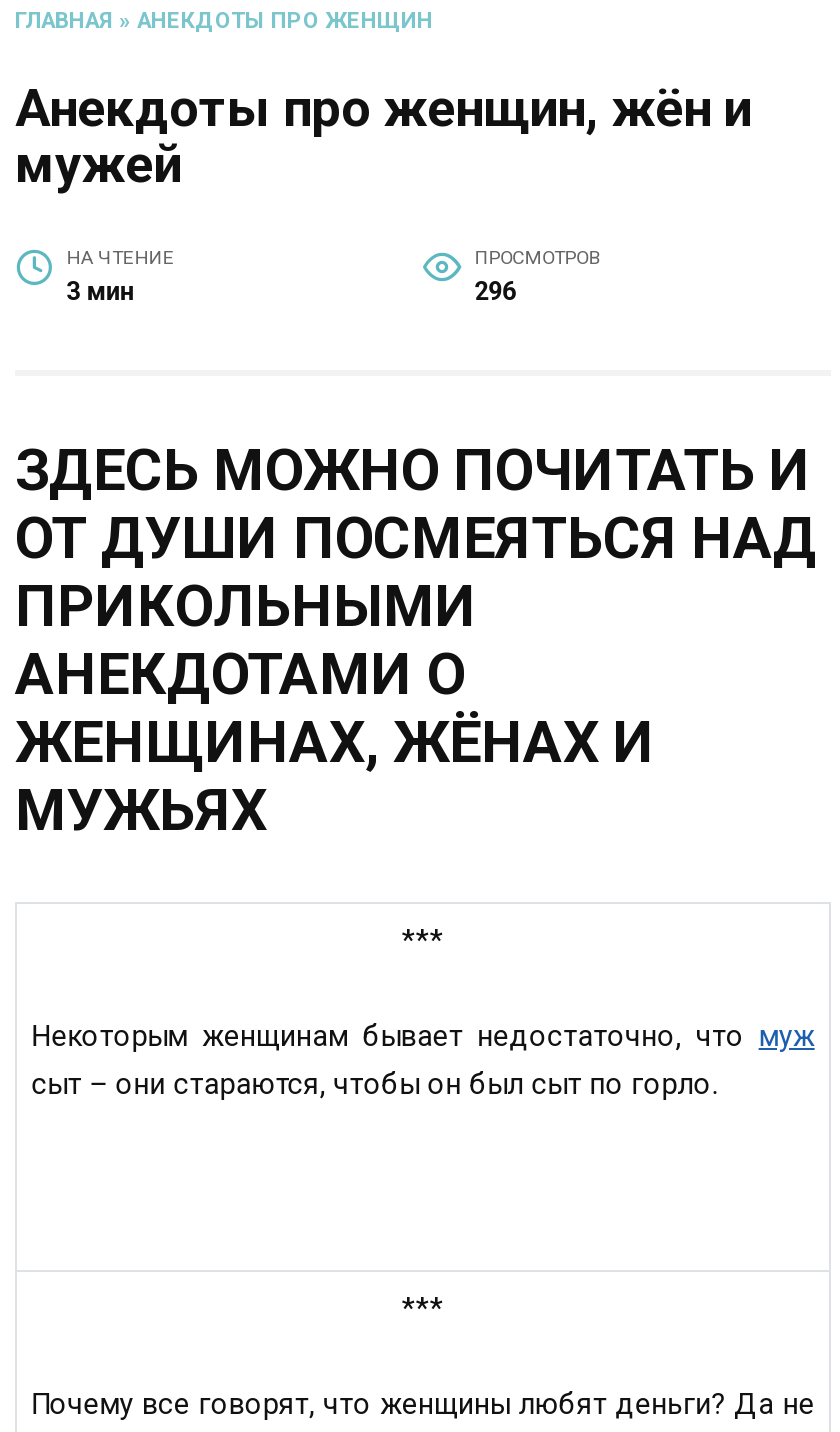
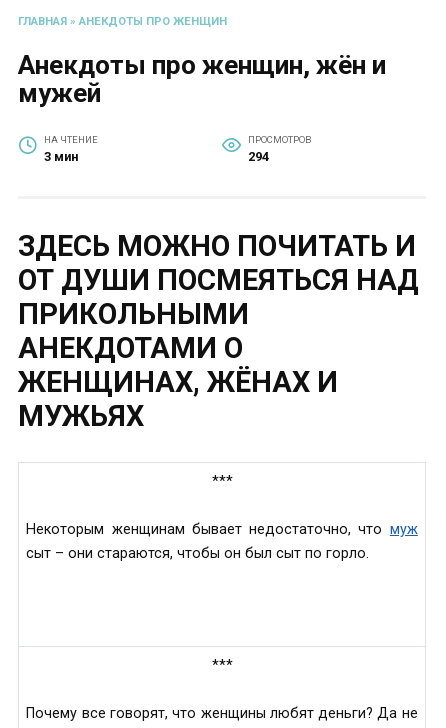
[474,276,516,306] 296 -> [248,149,269,164] 294

